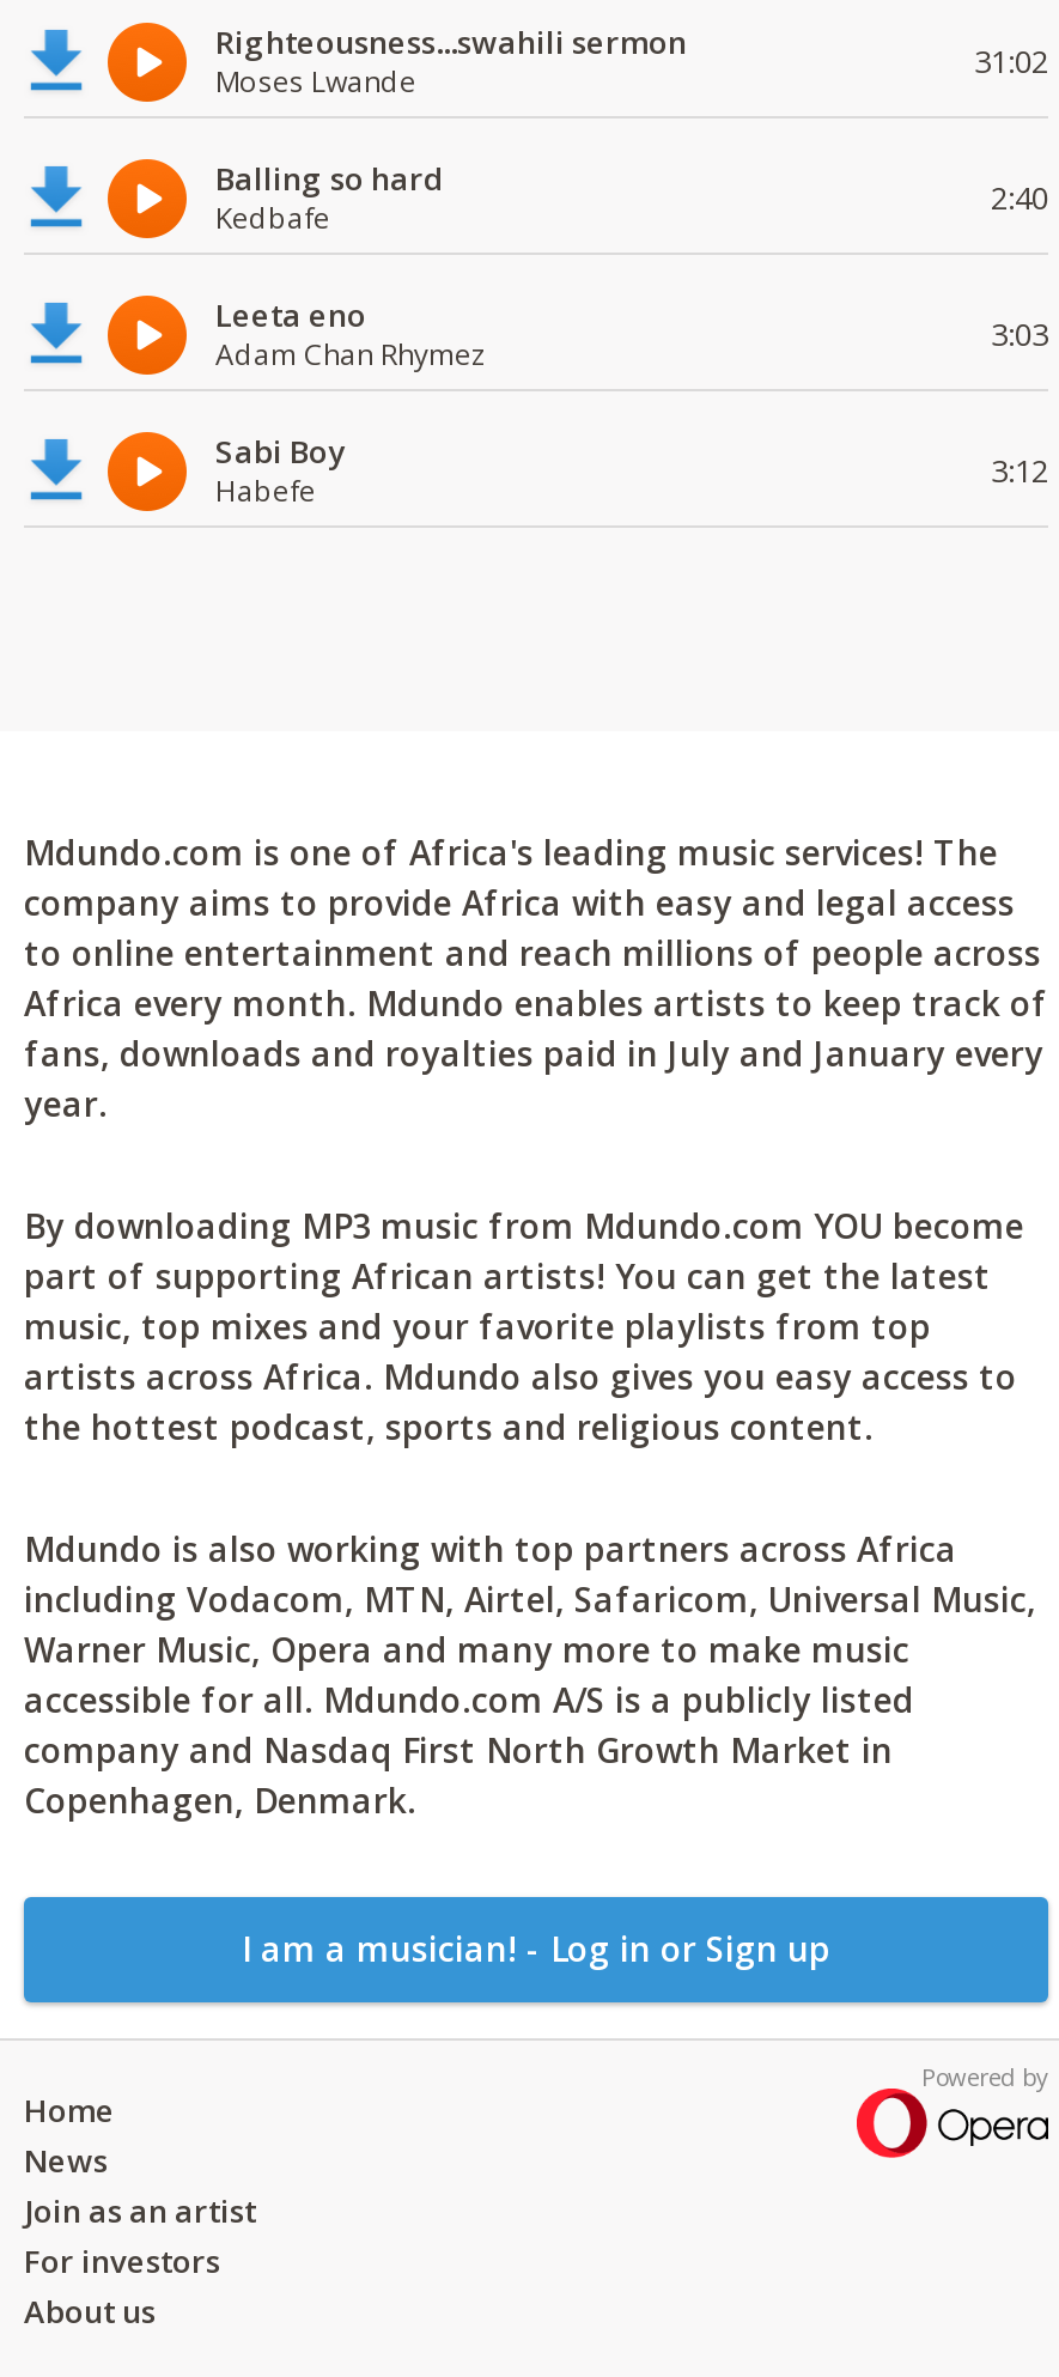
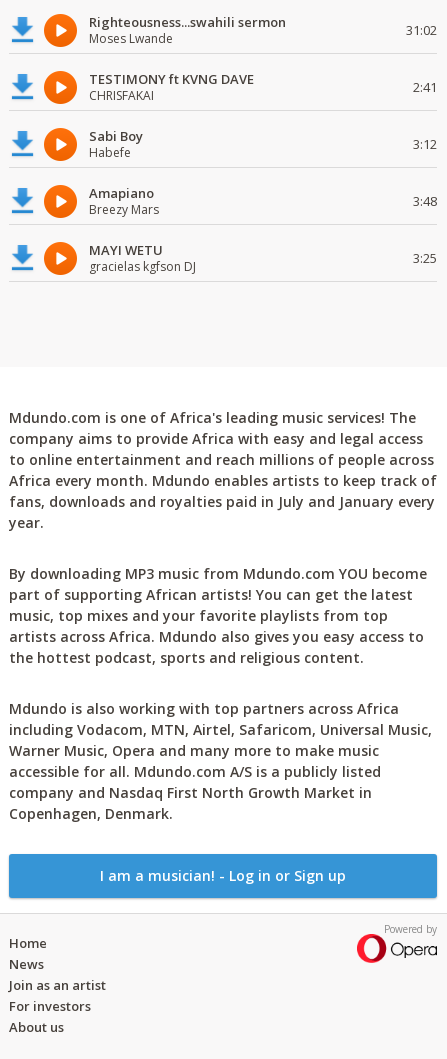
[215,157,1048,375] Balling so hard | Kedbafe | 2:40 | Leeta eno | Adam Chan Rhymez | 3:03 -> [89,70,437,104] TESTIMONY ft KVNG DAVE | CHRISFAKAI | 2:41
moved [215,430,1048,511] -> [89,127,437,161]: Sabi Boy | Habefe | 3:12
none -> [89,184,437,275] Amapiano | Breezy Mars | 3:48 | MAYI WETU | gracielas kgfson DJ | 3:25

